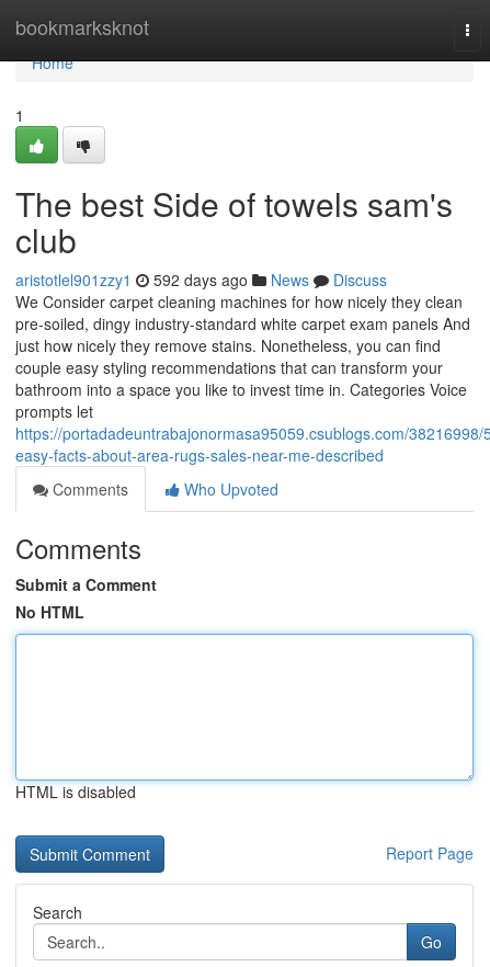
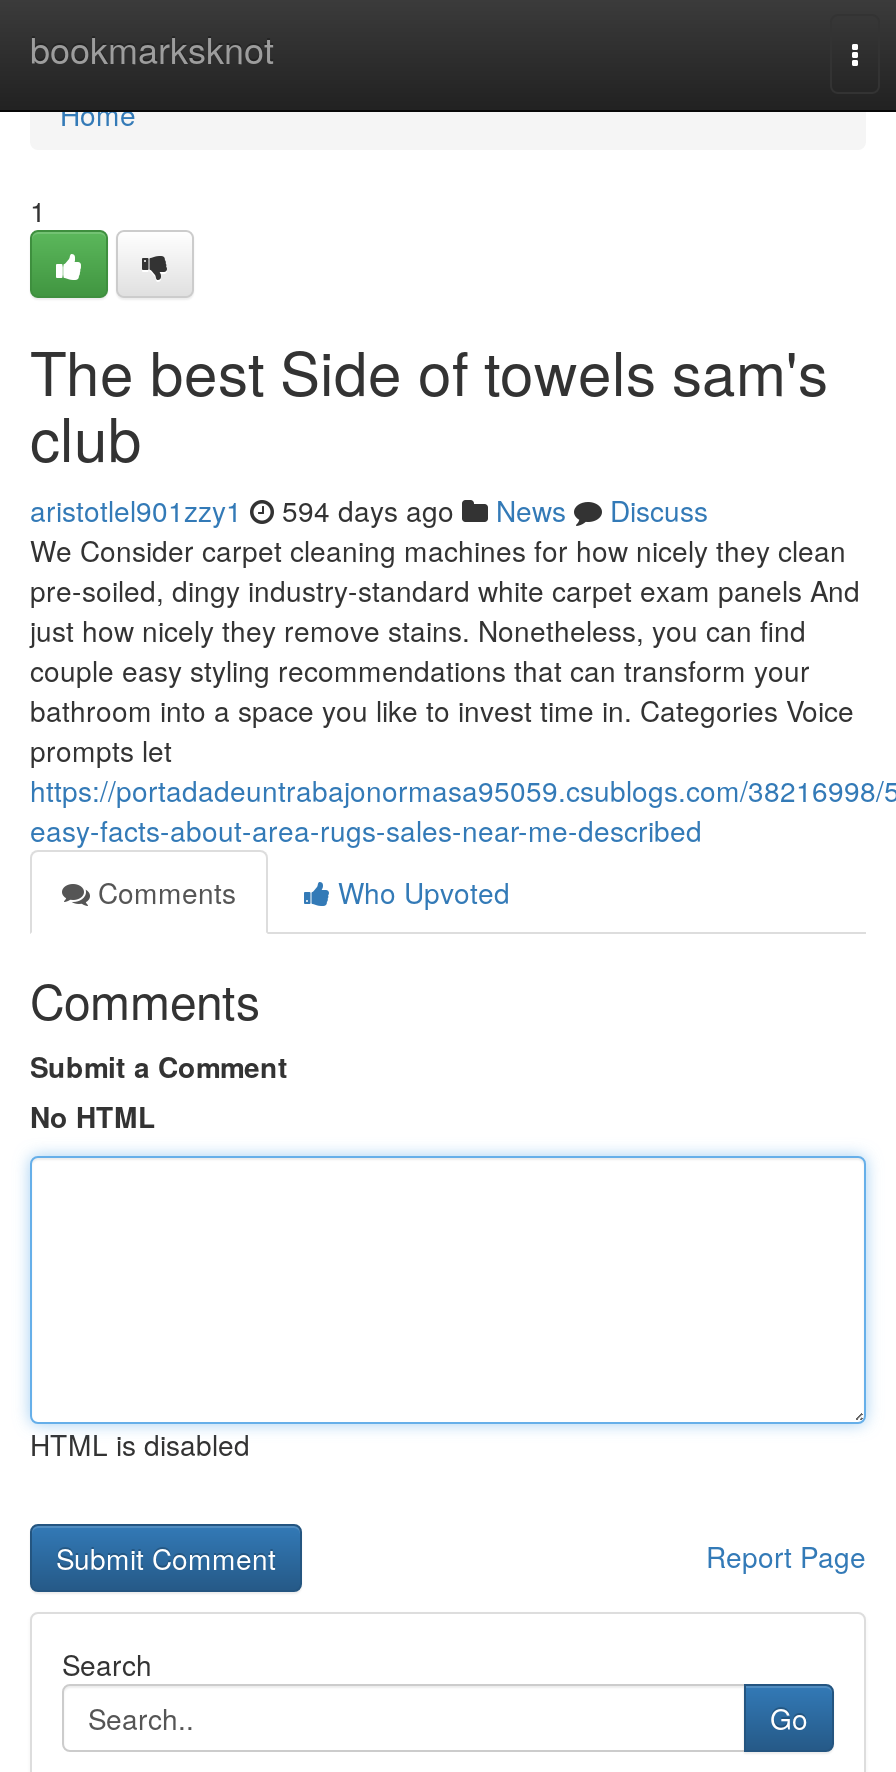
[15,269,387,291] aristotlel901zzy1 592 days ago News Discuss -> [30,490,708,530] aristotlel901zzy1 594 days ago News Discuss

